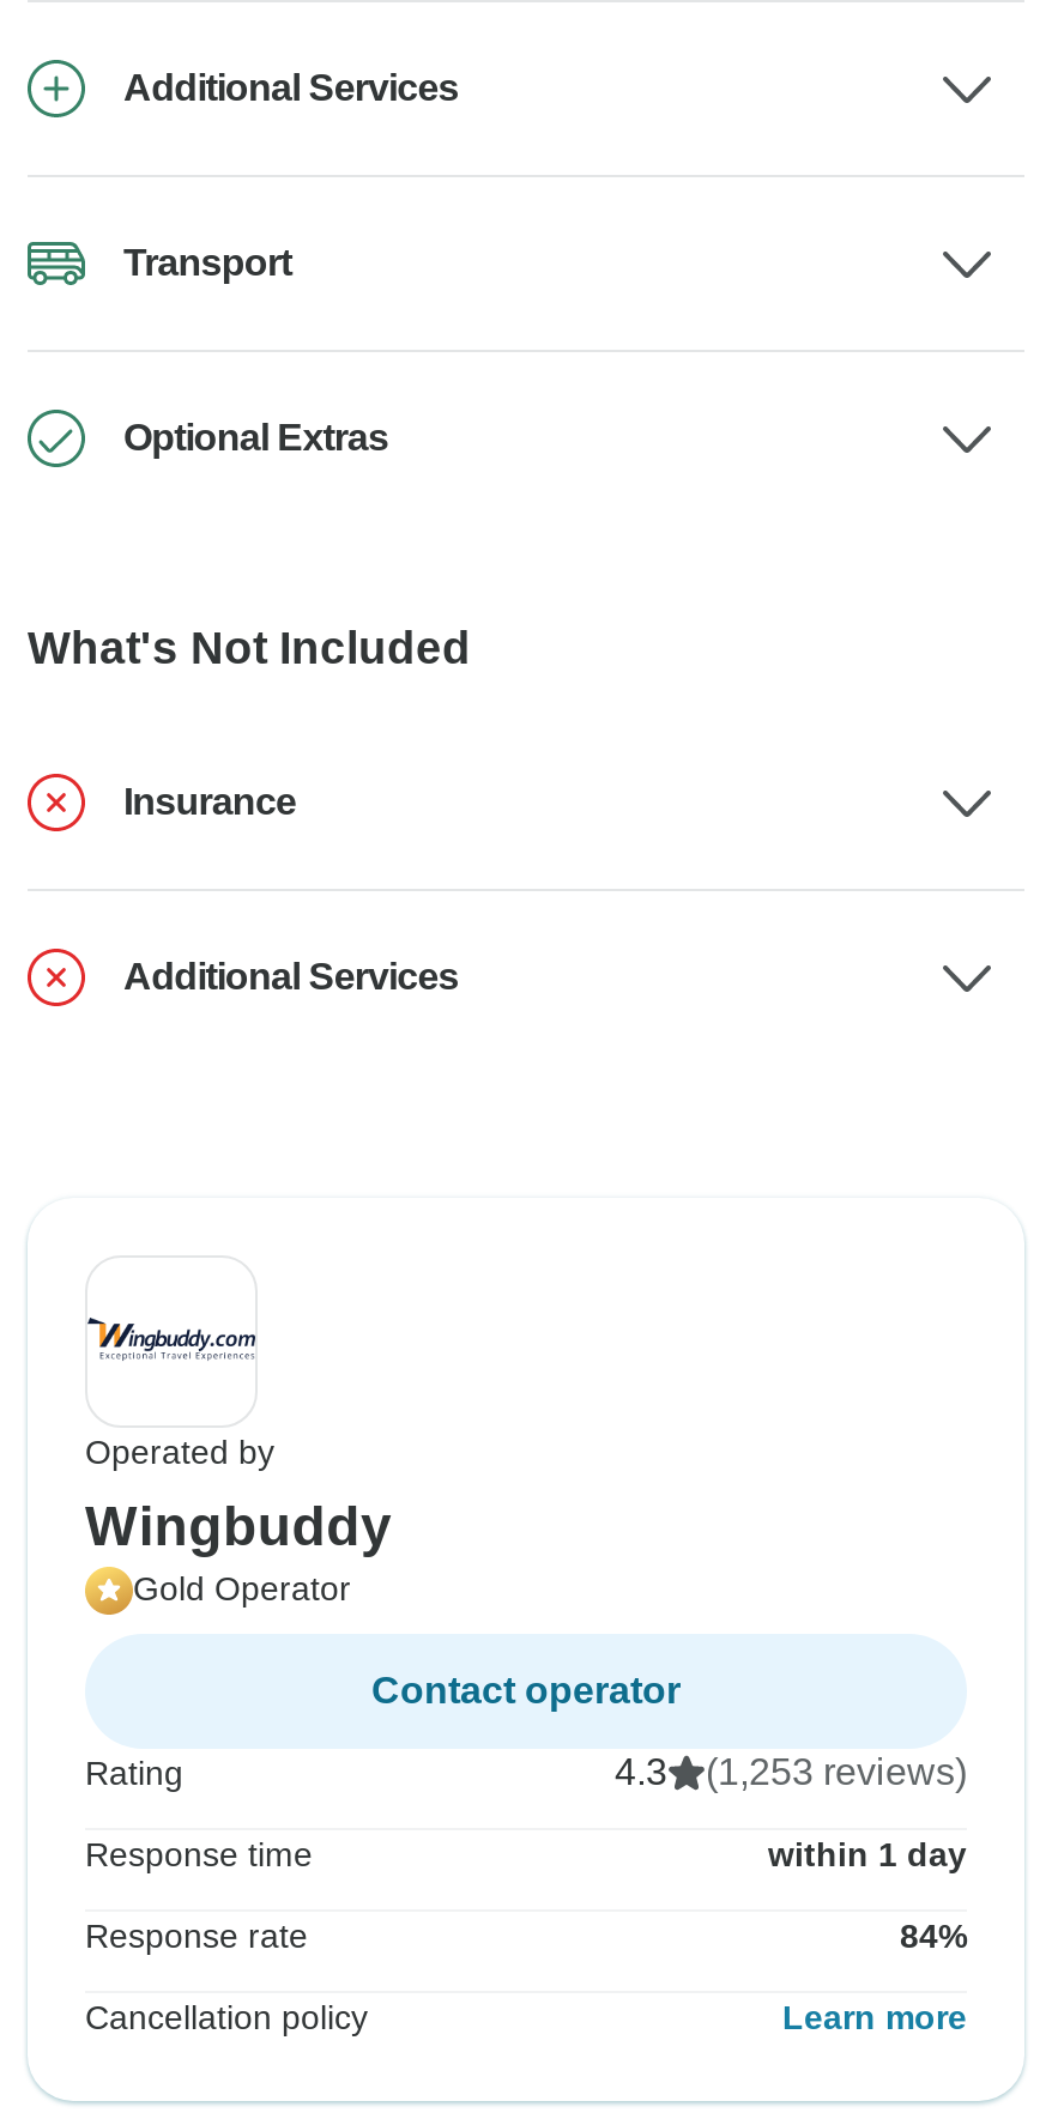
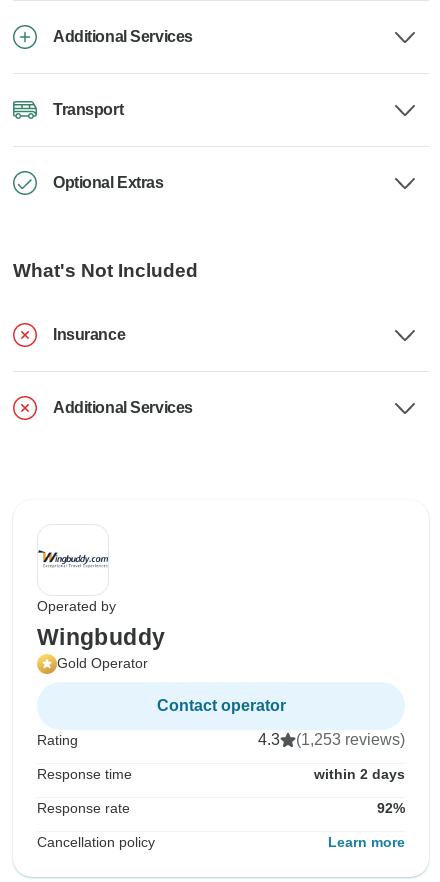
[768,1836,967,1874] within 1 day -> [314,766,405,782] within 2 days
[900,1917,967,1956] 84% -> [377,800,405,816] 92%

